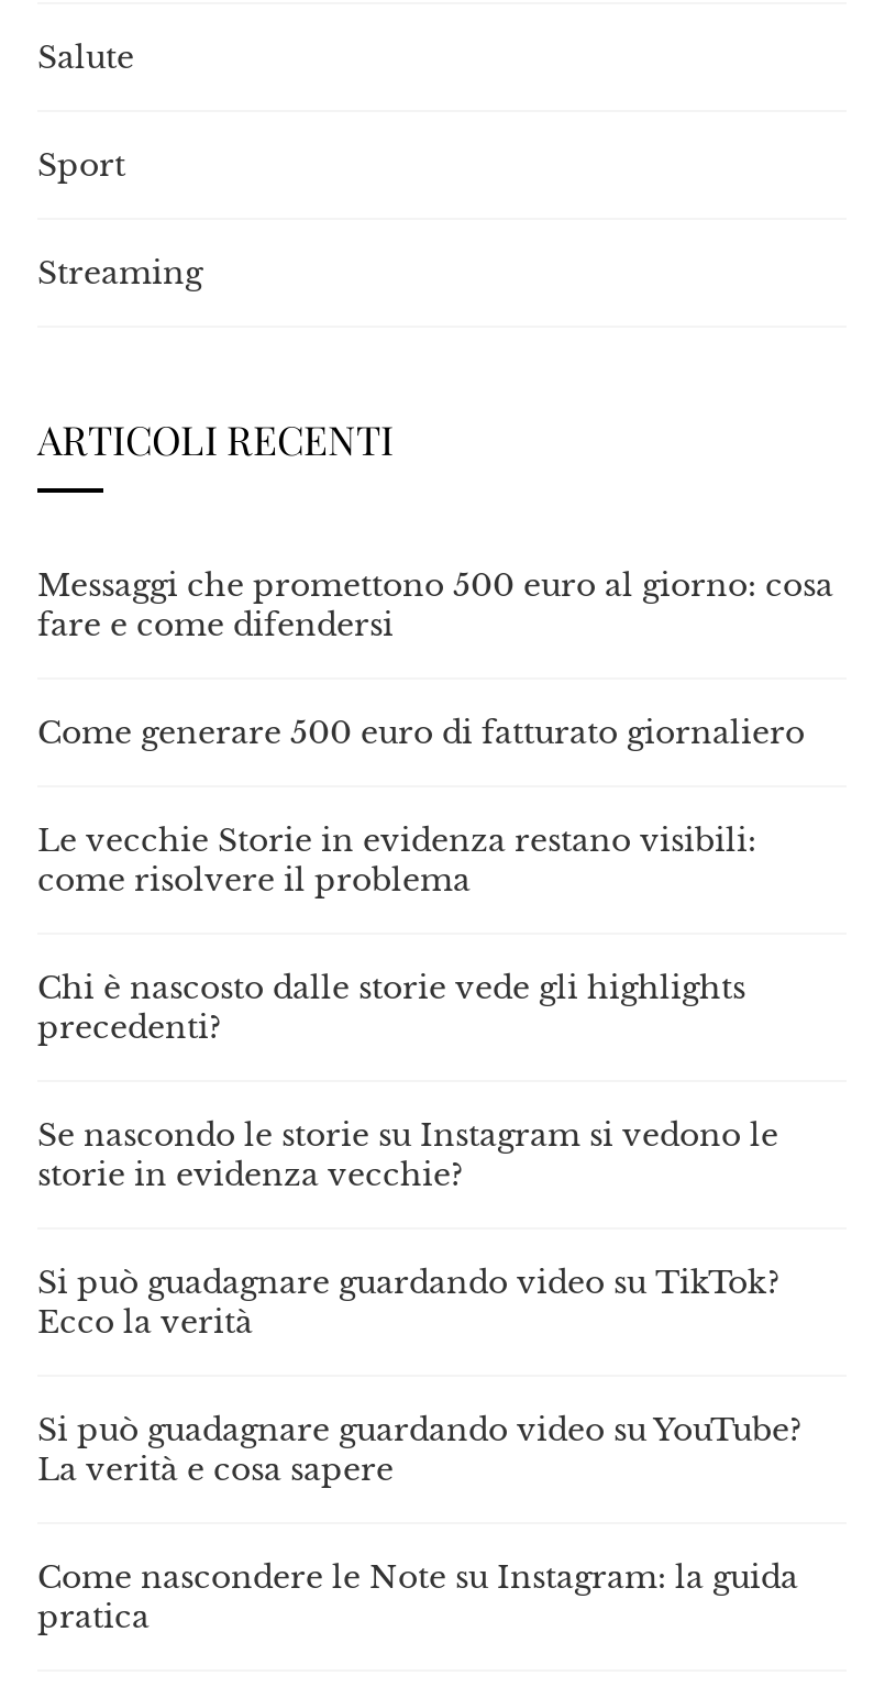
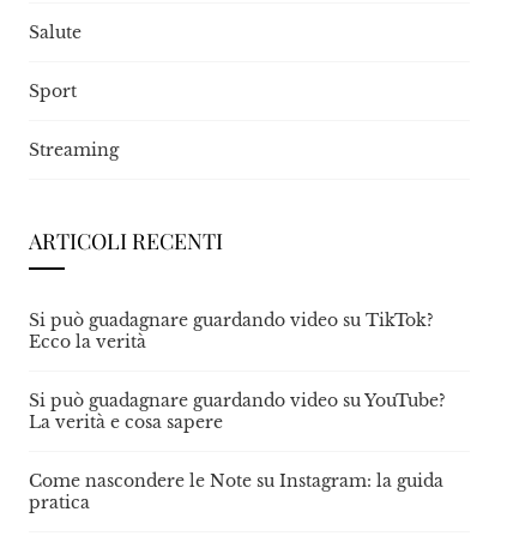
[37,565,833,1194] Messaggi che promettono 500 euro al giorno: cosa | fare e come difendersi | Come generare 500 euro di fatturato giornaliero | Le vecchie Storie in evidenza restano visibili: | come risolvere il problema | Chi è nascosto dalle storie vede gli highlights | precedenti? | Se nascondo le storie su Instagram si vedono le | storie in evidenza vecchie? -> none

